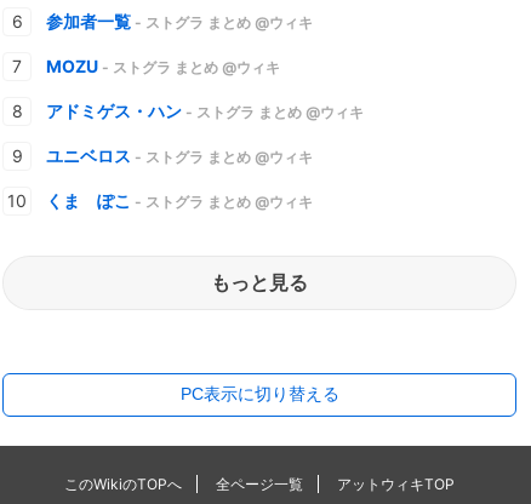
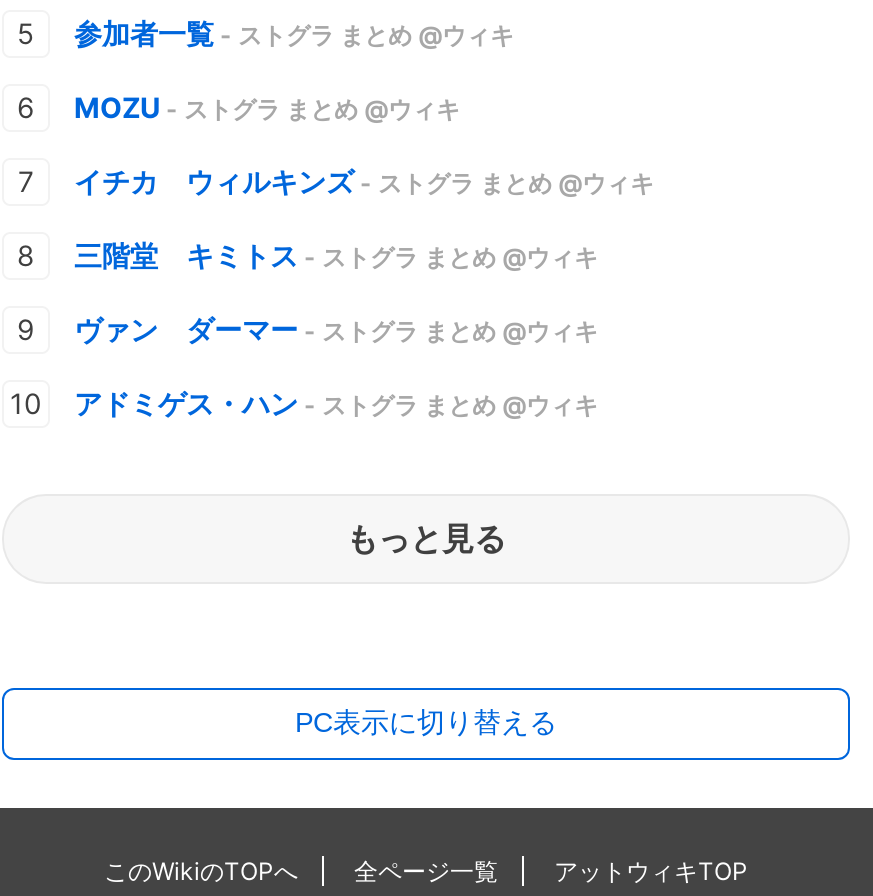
none -> [74,164,654,346] イチカ ウィルキンズ- ストグラ まとめ @ウィキ | 三階堂 キミトス- ストグラ まとめ @ウィキ | ヴァン ダーマー- ストグラ まとめ @ウィキ
moved [46,100,364,121] -> [74,386,598,420]: アドミゲス・ハン- ストグラ まとめ @ウィキ
[46,145,313,211] ユニベロス- ストグラ まとめ @ウィキ | くま ぽこ- ストグラ まとめ @ウィキ -> none

